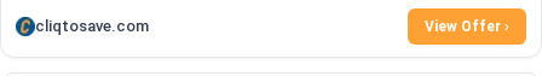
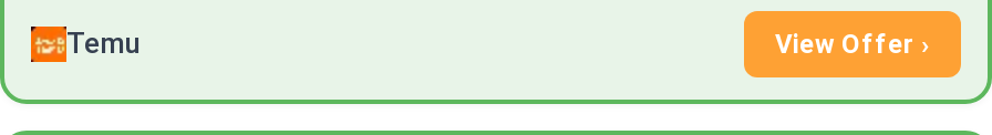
[35,17,149,35] cliqtosave.com -> [66,27,139,60] Temu

